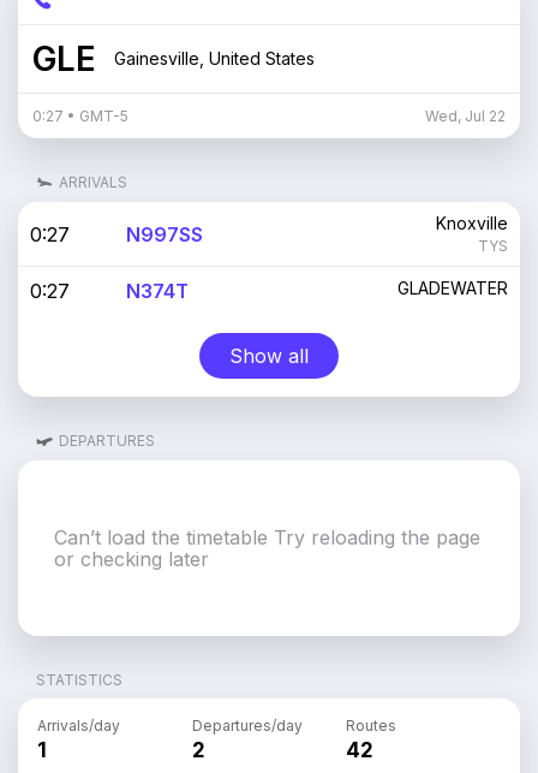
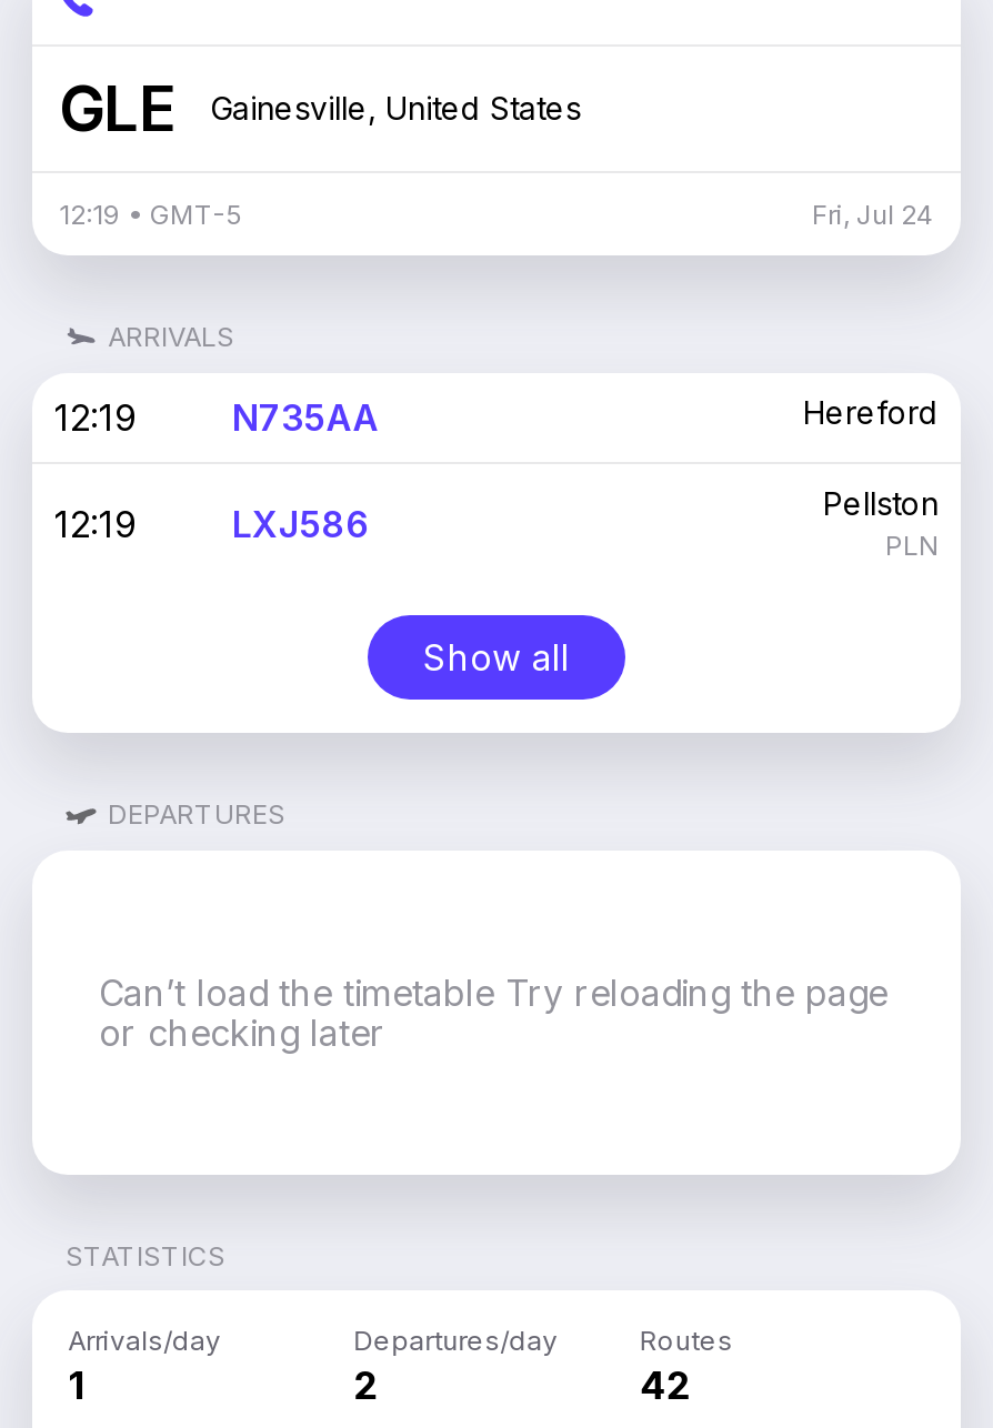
[32,107,128,125] 0:27 • GMT-5 -> [59,198,241,231] 12:19 • GMT-5
[425,107,506,125] Wed, Jul 22 -> [812,198,934,231] Fri, Jul 24
[30,213,508,255] 0:27 | N997SS | Knoxville | TYS -> [54,393,939,440] 12:19 | N735AA | Hereford
[30,278,508,303] 0:27 | N374T | GLADEWATER -> [54,484,939,562] 12:19 | LXJ586 | Pellston | PLN

